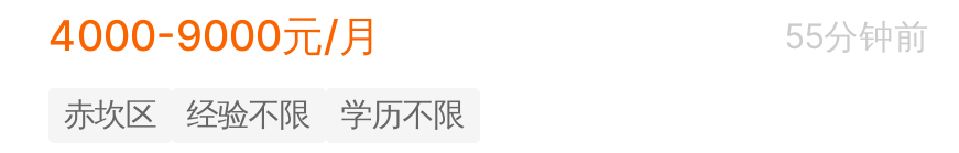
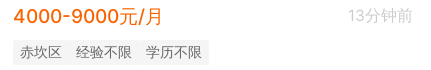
[784,14,929,56] 55分钟前 -> [348,6,413,25] 13分钟前

